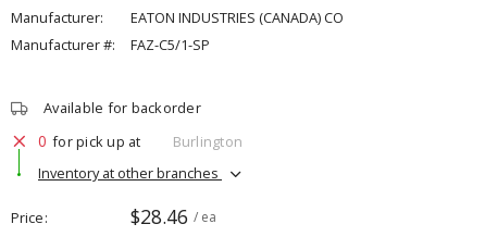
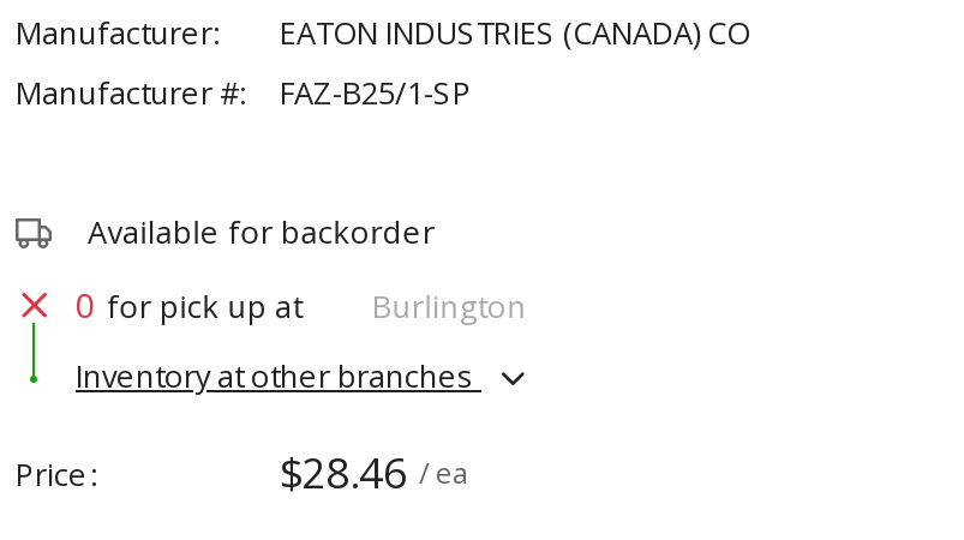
[11,35,210,54] Manufacturer #: FAZ-C5/1-SP -> [16,71,472,114] Manufacturer #: FAZ-B25/1-SP

